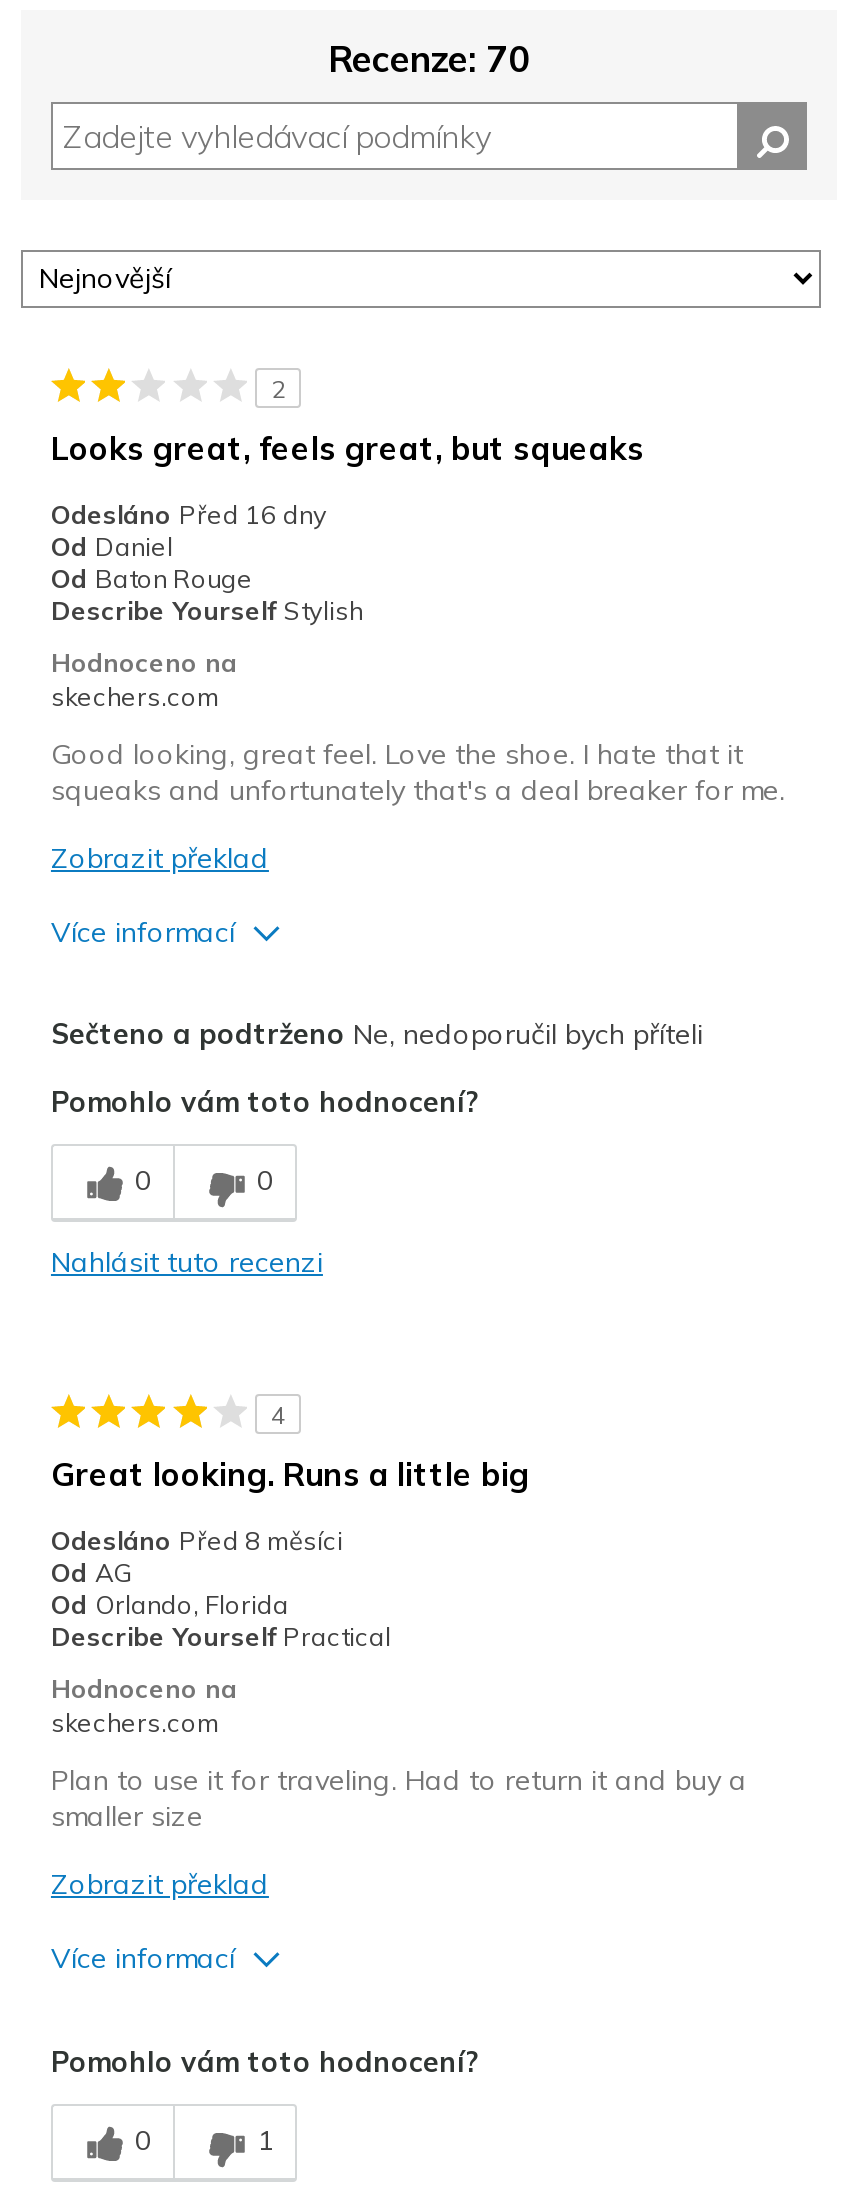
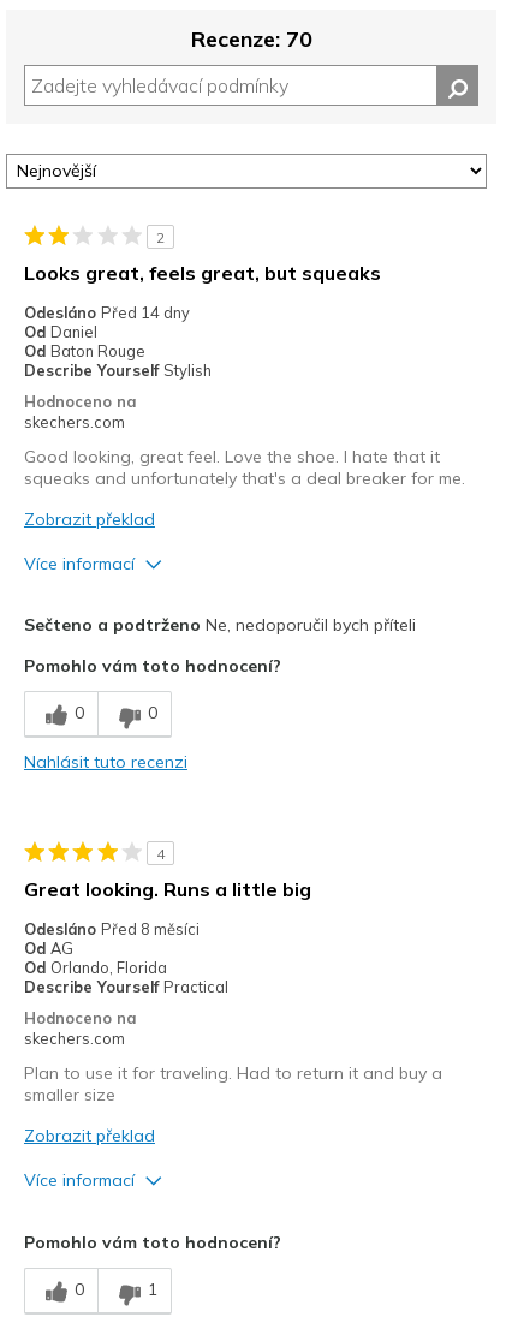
[51,499,327,531] Odesláno Před 16 dny -> [24,303,190,322] Odesláno Před 14 dny

